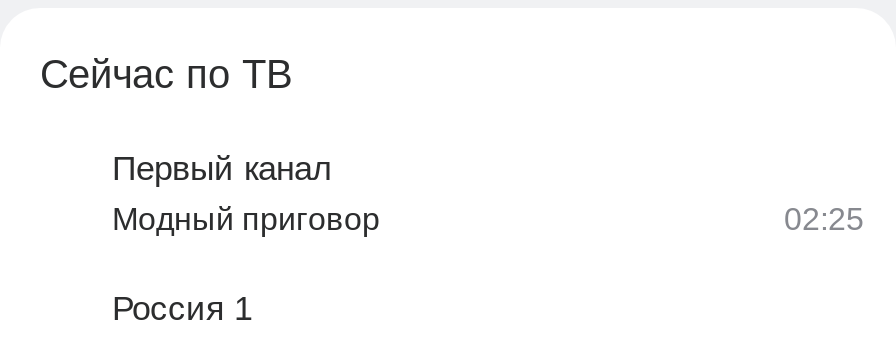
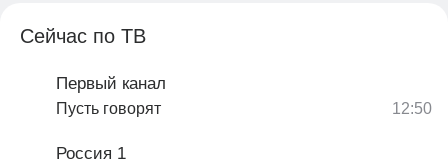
[112,202,380,236] Модный приговор -> [56,100,161,117] Пусть говорят

